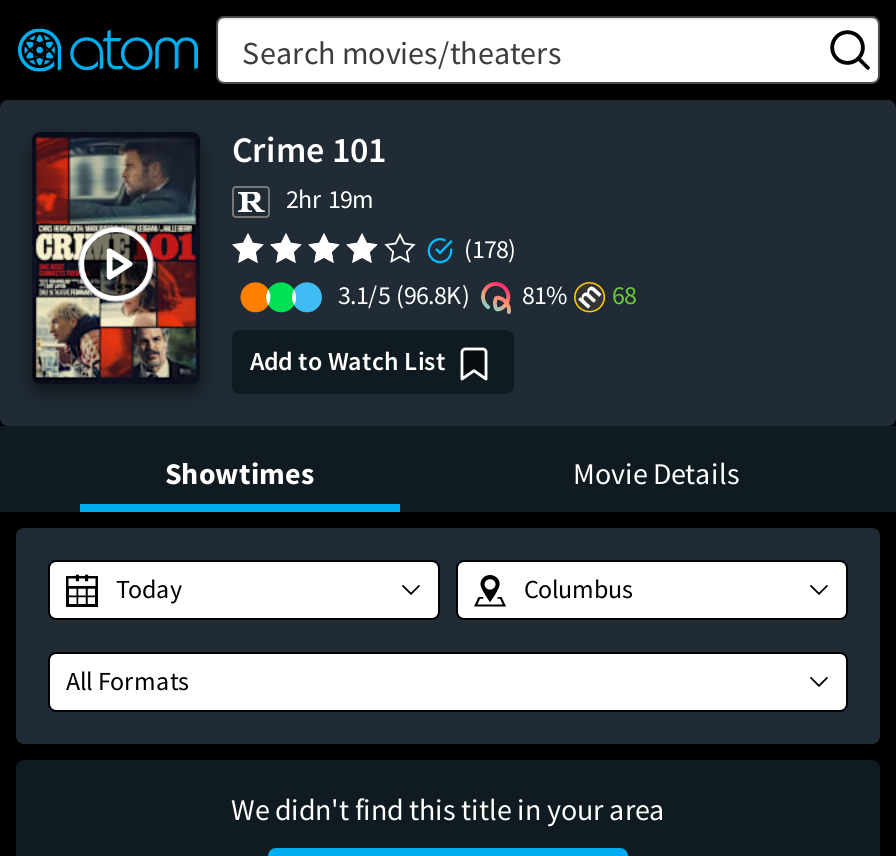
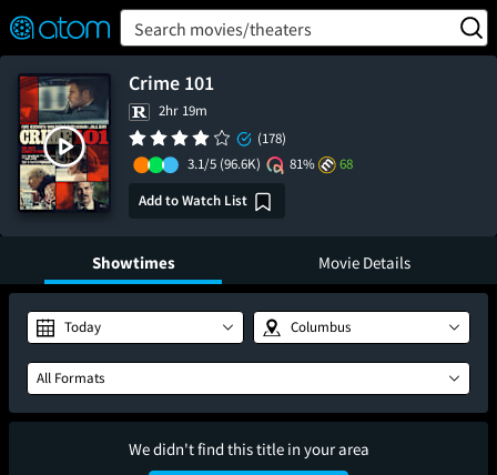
[338,278,636,312] 3.1/5 (96.8K) 81% 68 -> [187,154,353,173] 3.1/5 (96.6K) 81% 68

